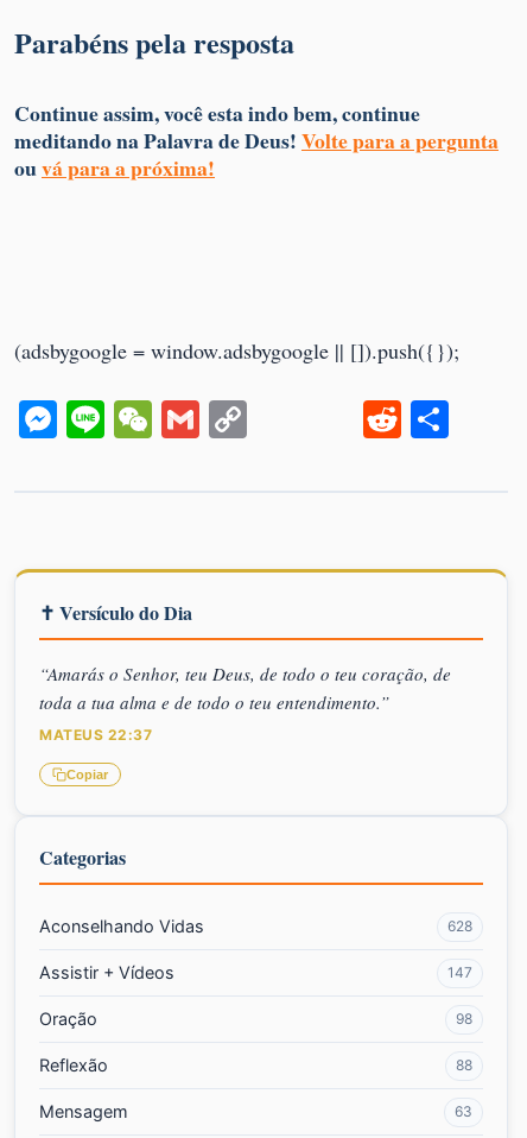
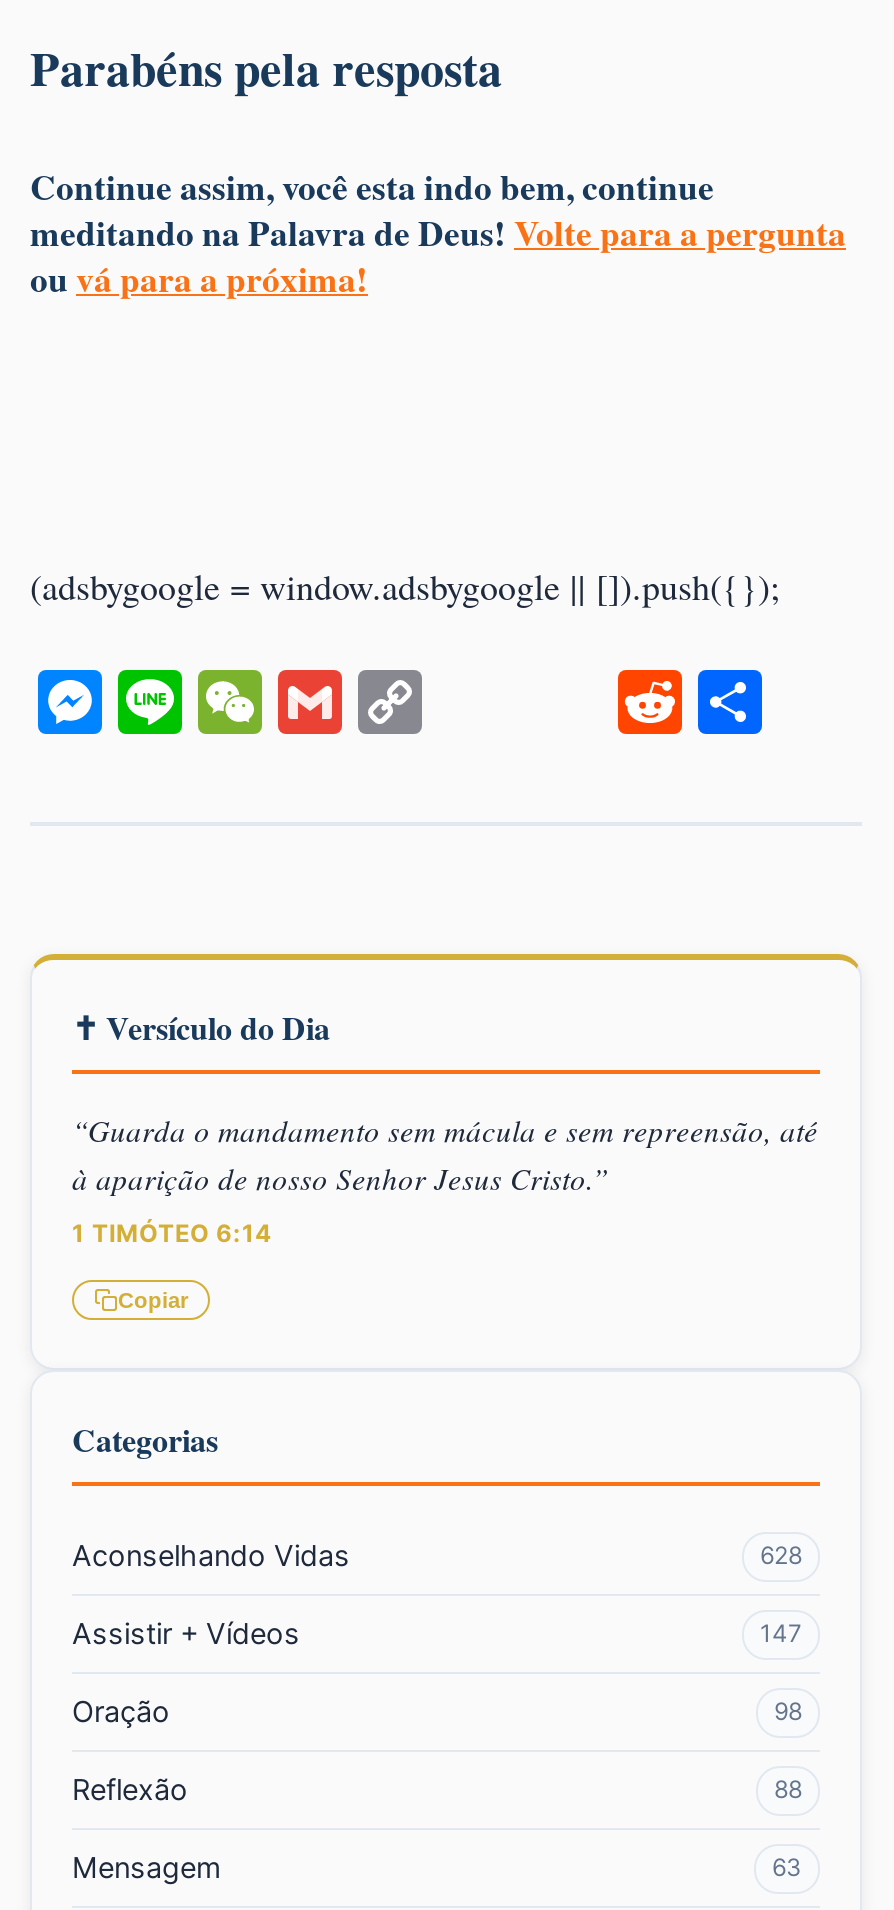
[39,662,451,714] “Amarás o Senhor, teu Deus, de todo o teu coração, de | toda a tua alma e de todo o teu entendimento.” -> [72,1111,818,1199] “Guarda o mandamento sem mácula e sem repreensão, até | à aparição de nosso Senhor Jesus Cristo.”
[39,726,152,744] MATEUS 22:37 -> [72,1219,272,1249] 1 TIMÓTEO 6:14

